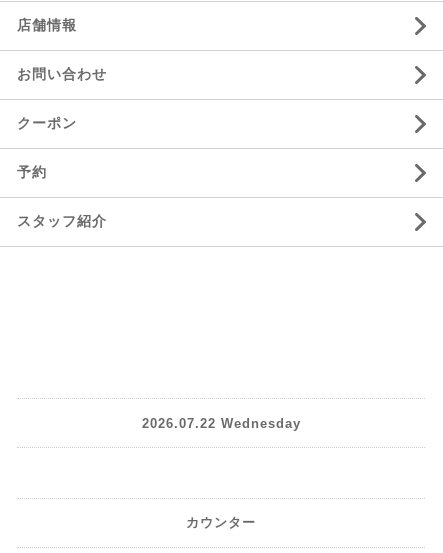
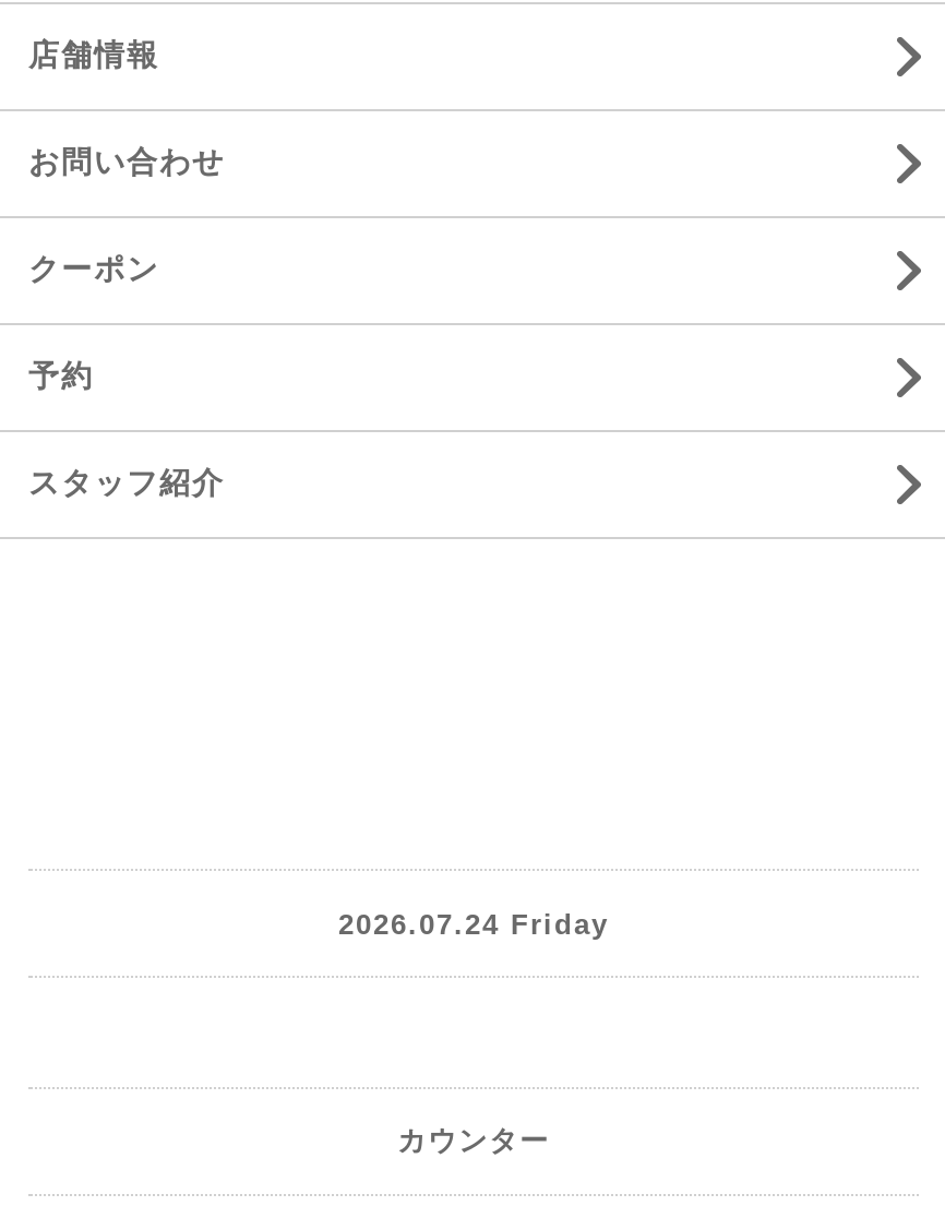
[141,415,300,430] 2026.07.22 Wednesday -> [338,907,609,940] 2026.07.24 Friday

